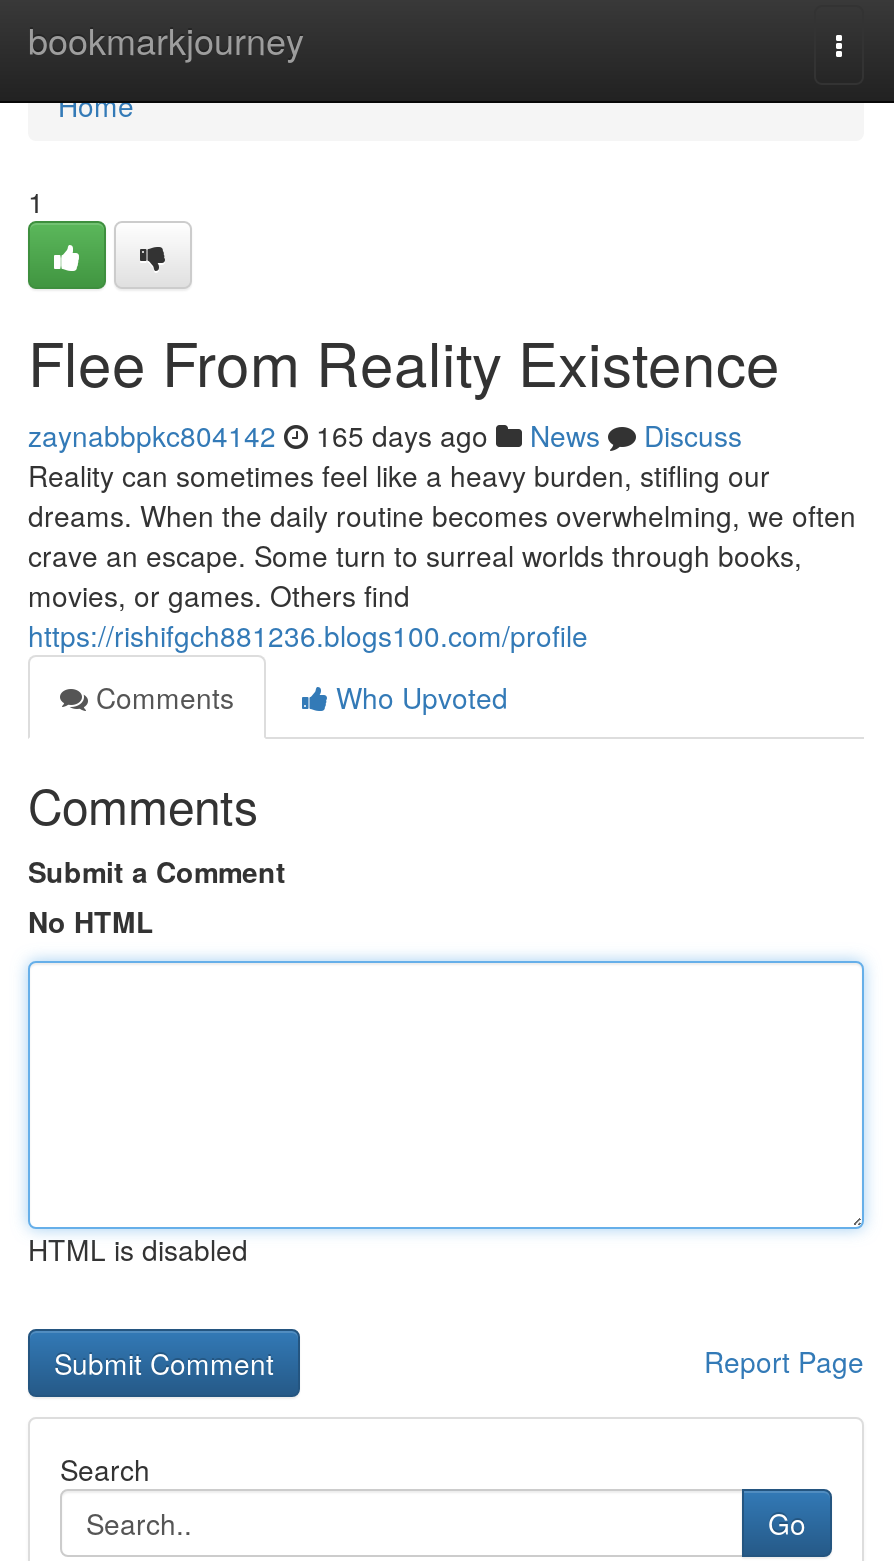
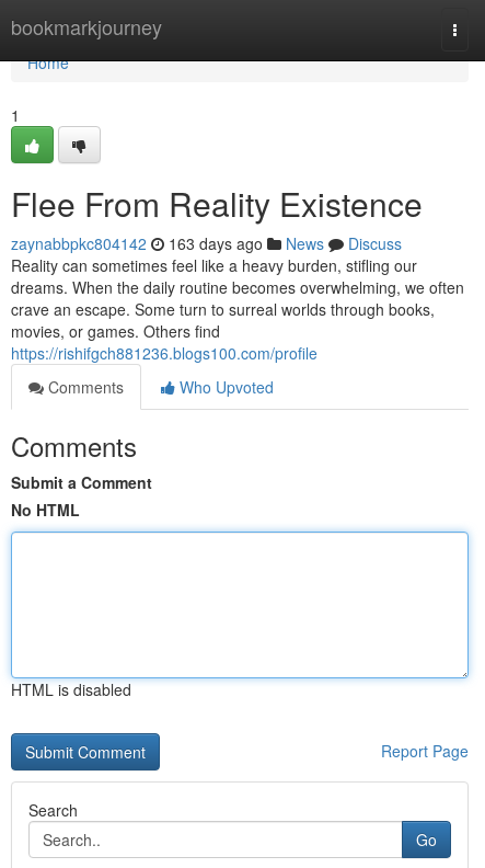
[28,415,742,455] zaynabbpkc804142 165 days ago News Discuss -> [11,232,402,254] zaynabbpkc804142 163 days ago News Discuss

